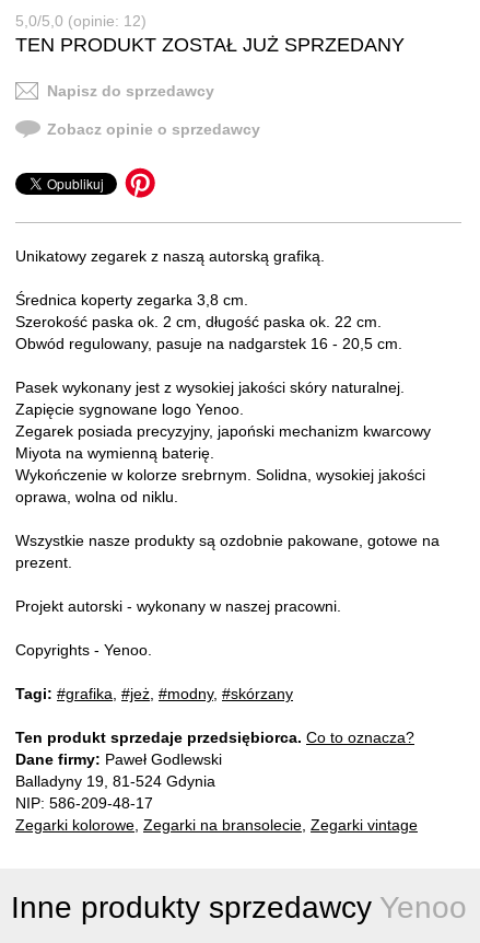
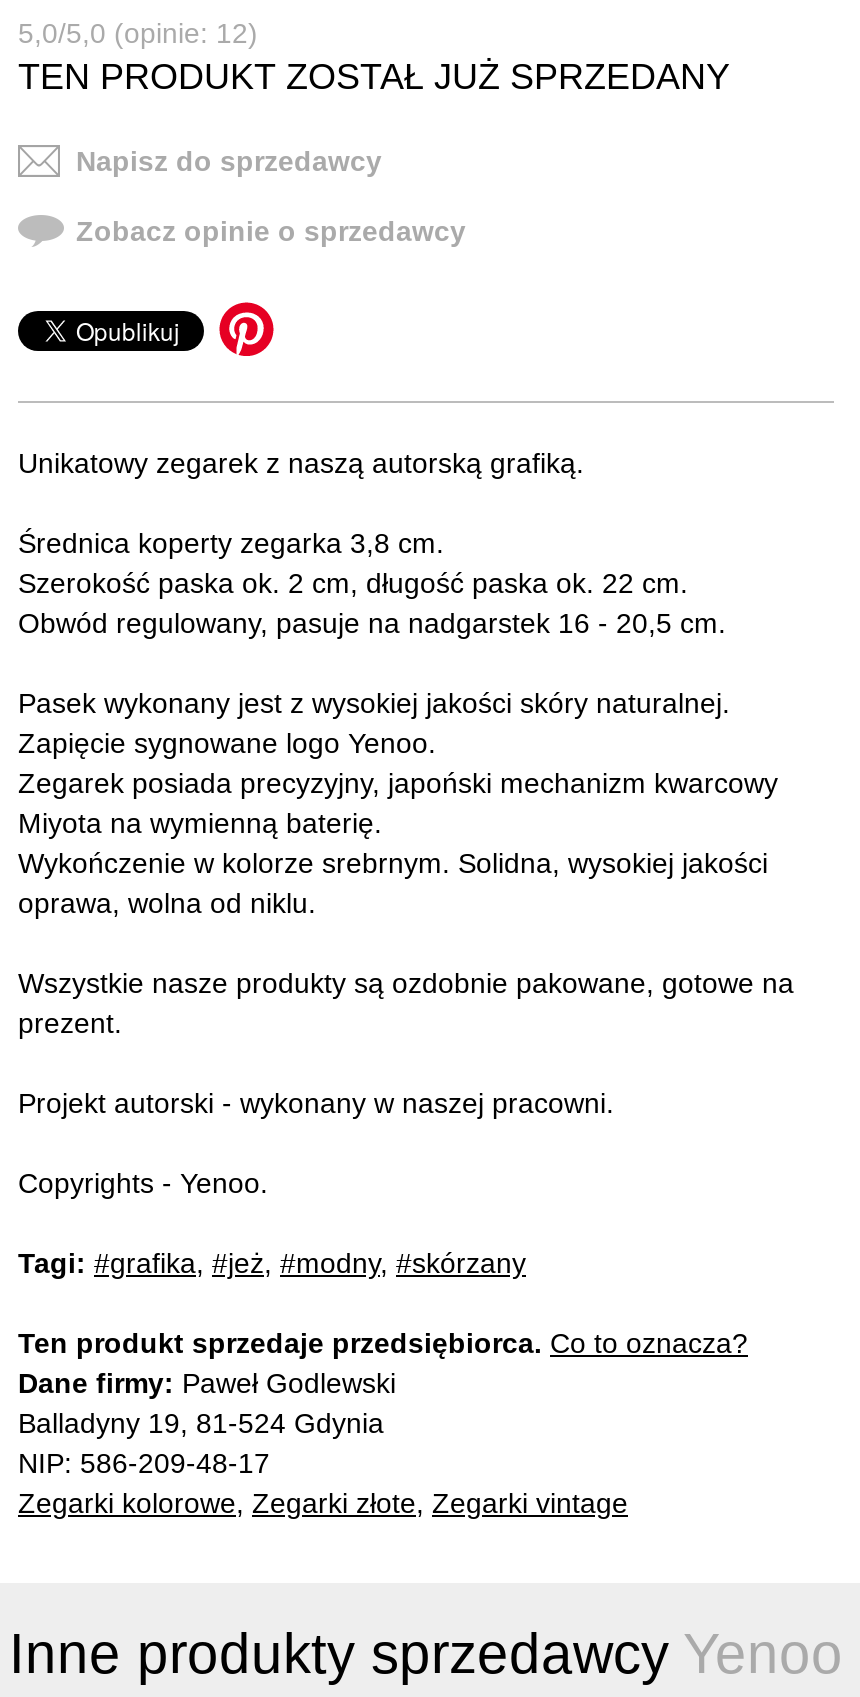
[15,816,418,833] Zegarki kolorowe, Zegarki na bransolecie, Zegarki vintage -> [18,1486,628,1518] Zegarki kolorowe, Zegarki złote, Zegarki vintage

